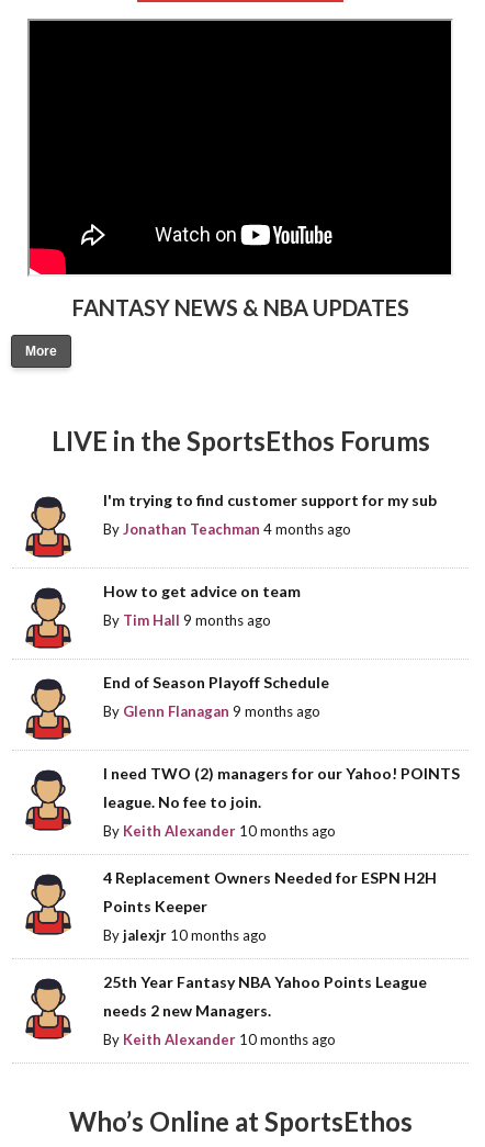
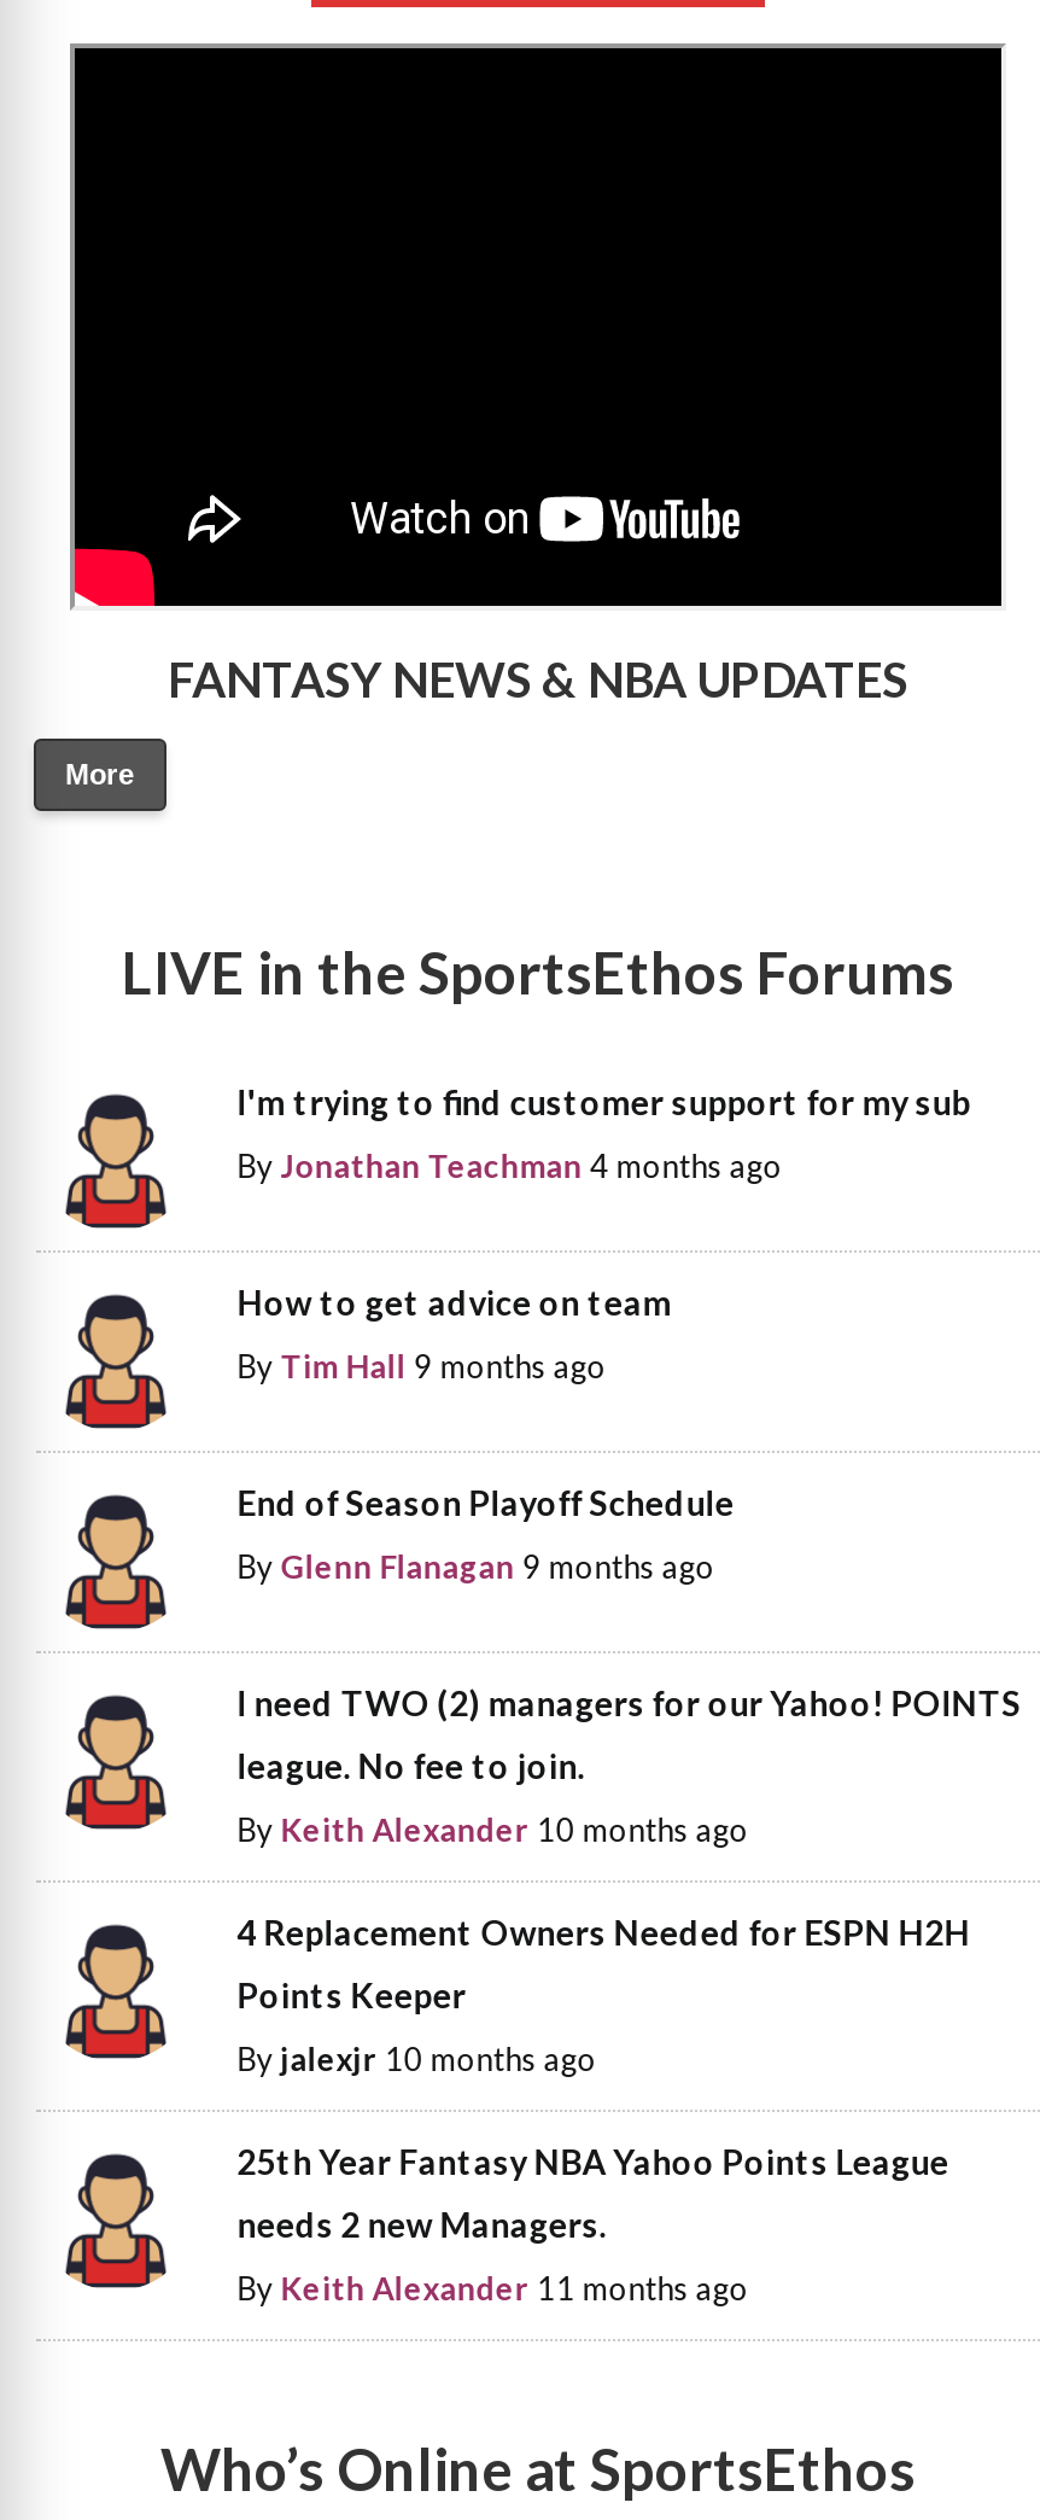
[103,1030,336,1048] By Keith Alexander 10 months ago -> [237,2268,748,2307] By Keith Alexander 11 months ago

